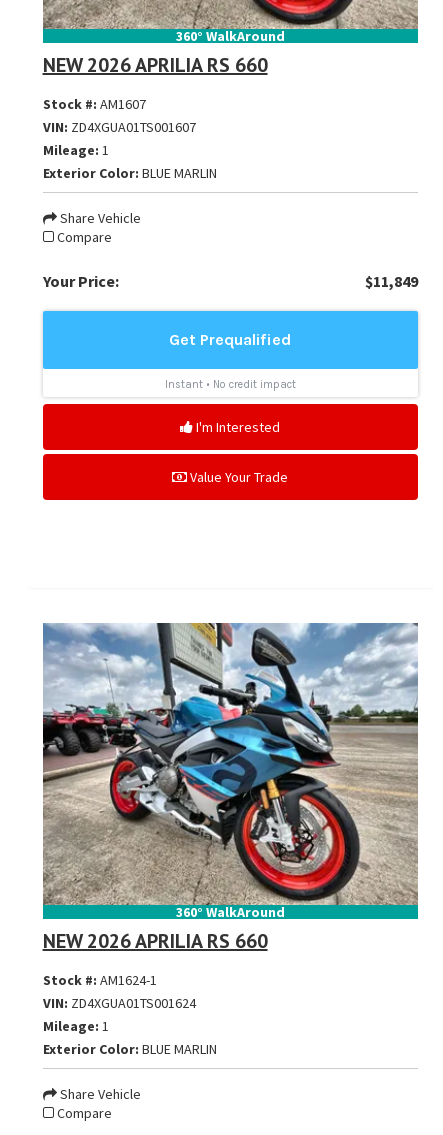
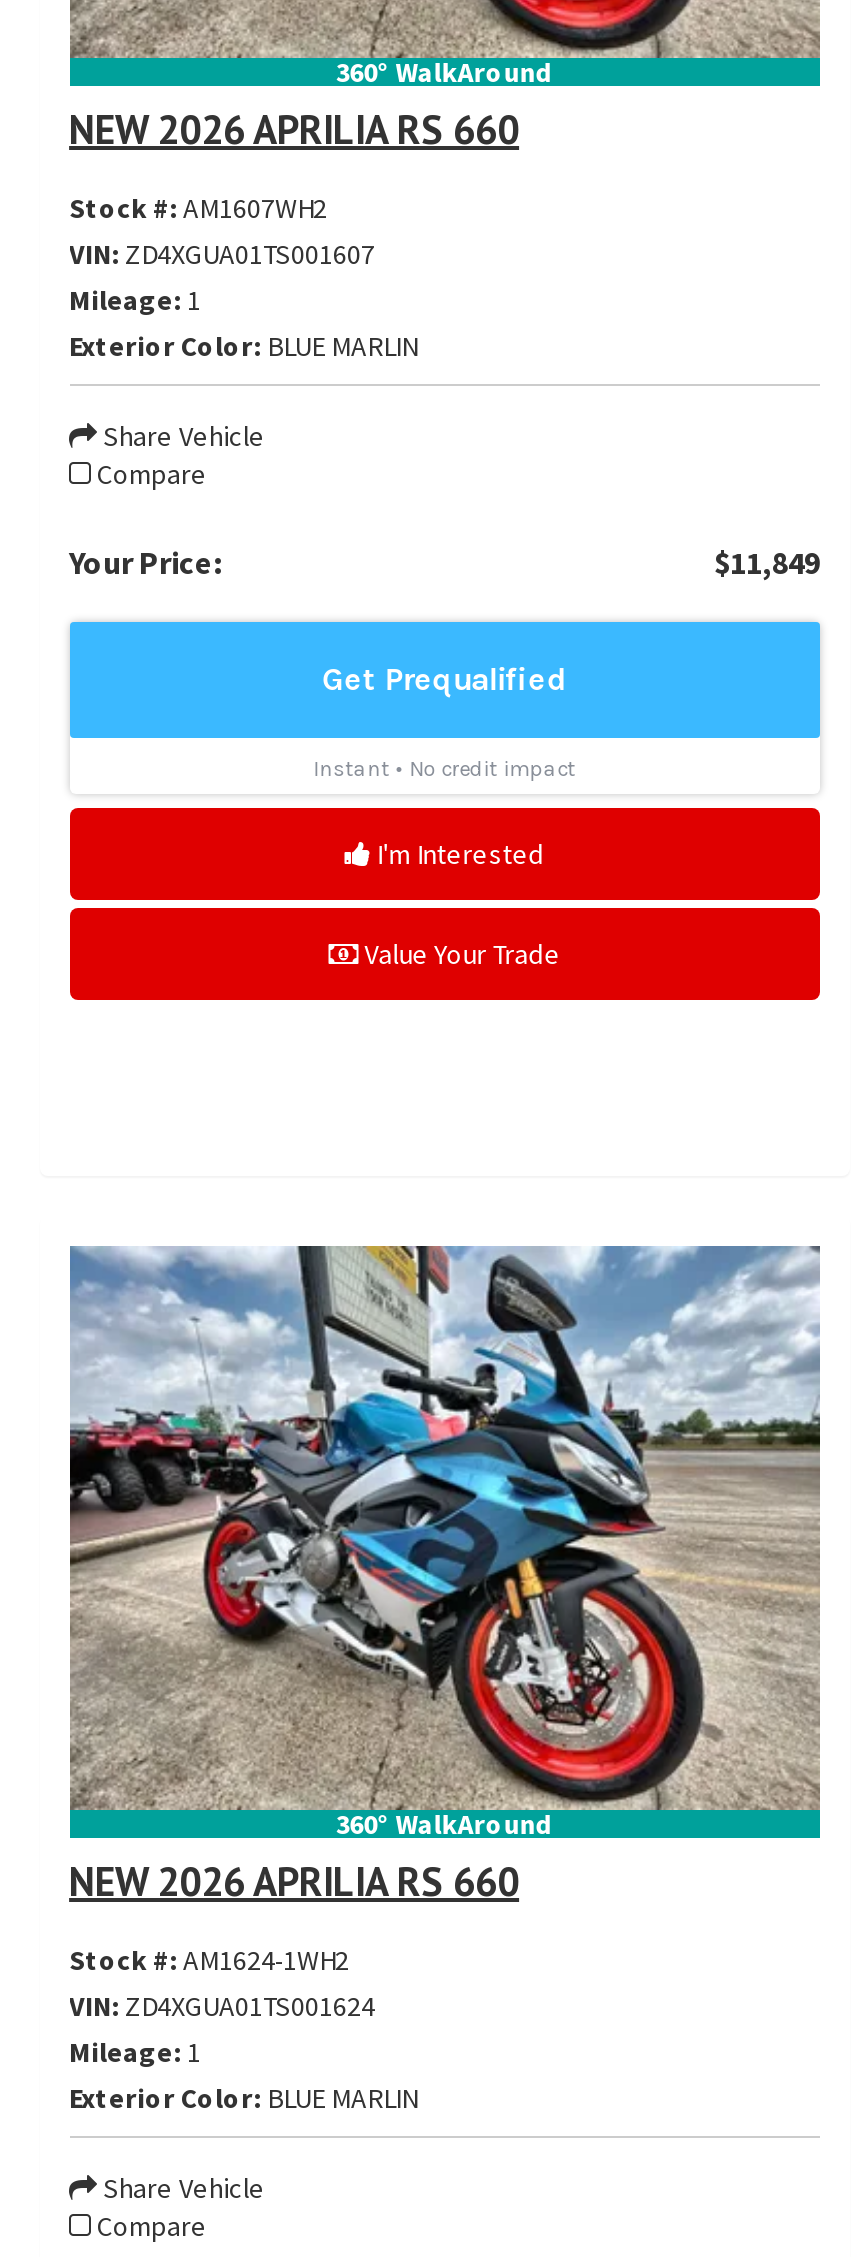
[42,95,145,113] Stock #: AM1607 -> [69,191,327,227] Stock #: AM1607WH2
[42,971,156,989] Stock #: AM1624-1 -> [69,1942,349,1978] Stock #: AM1624-1WH2

